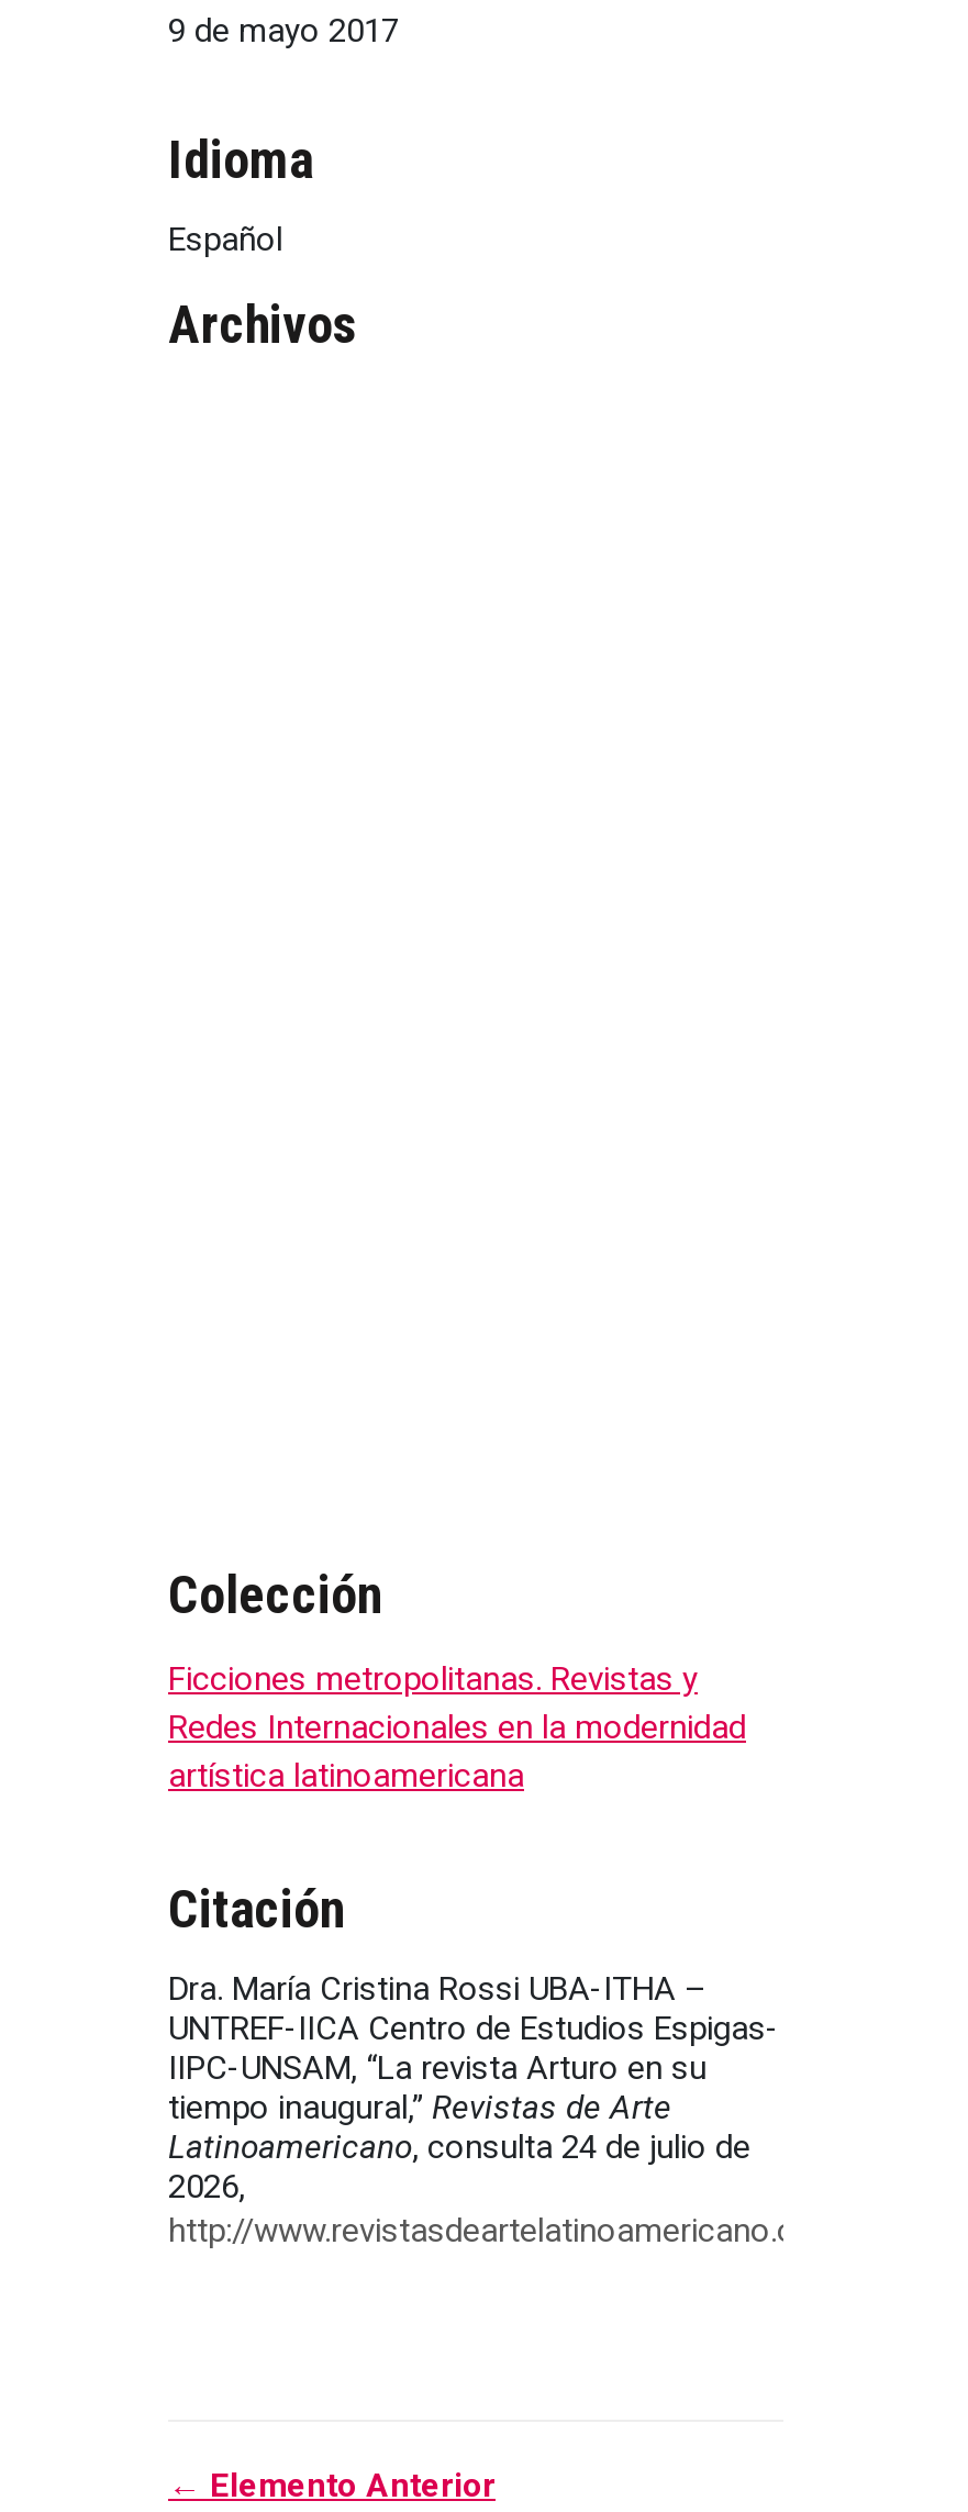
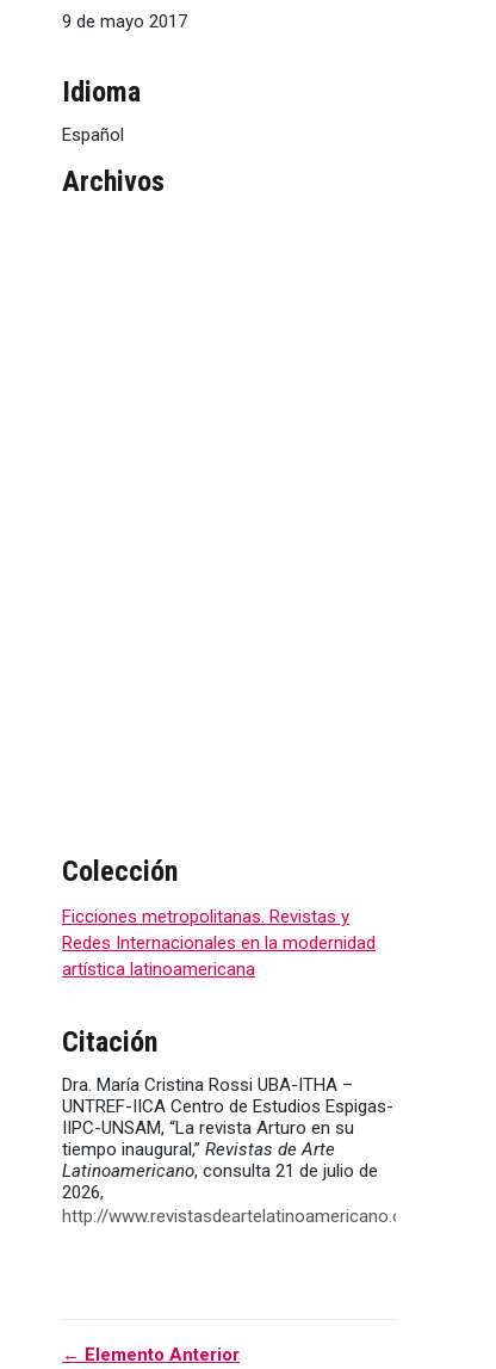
[168,2127,750,2167] Latinoamericano, consulta 24 de julio de -> [62,1160,378,1182] Latinoamericano, consulta 21 de julio de

